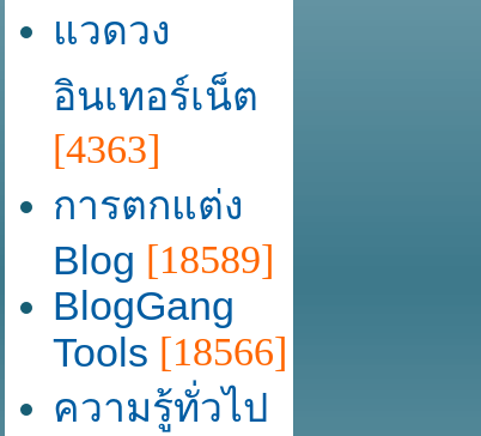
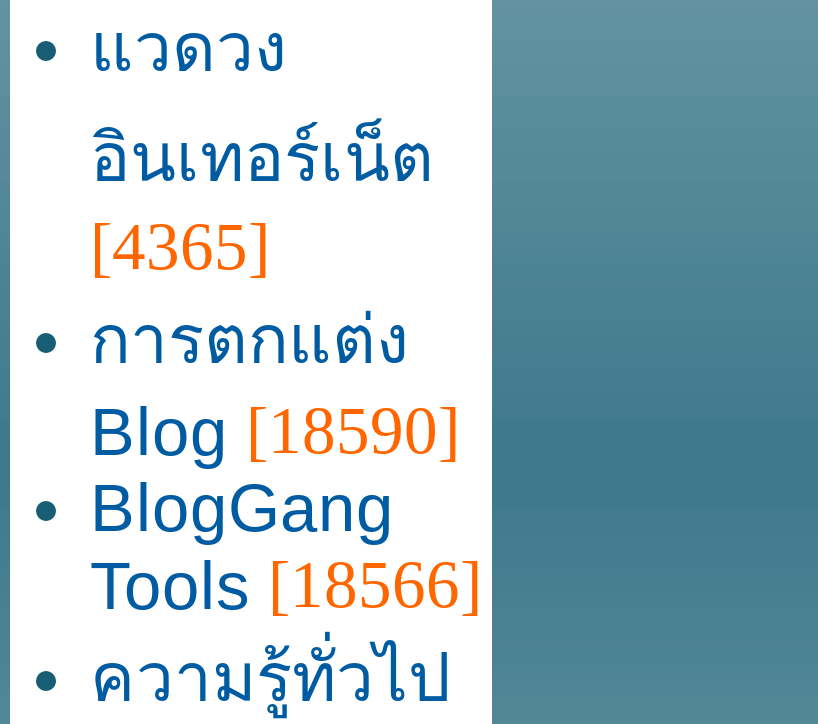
[53,127,160,171] [4363] -> [90,209,270,283] [4365]
[53,237,274,281] Blog [18589] -> [90,393,460,467] Blog [18590]

